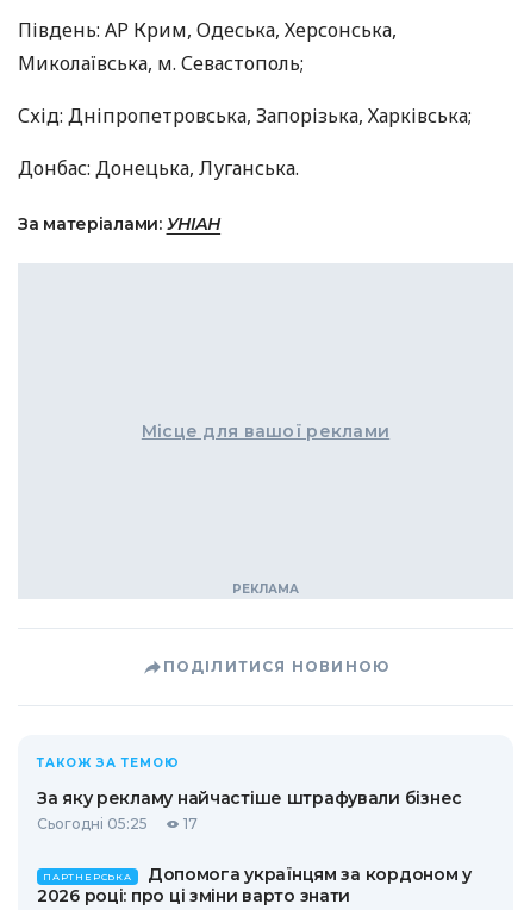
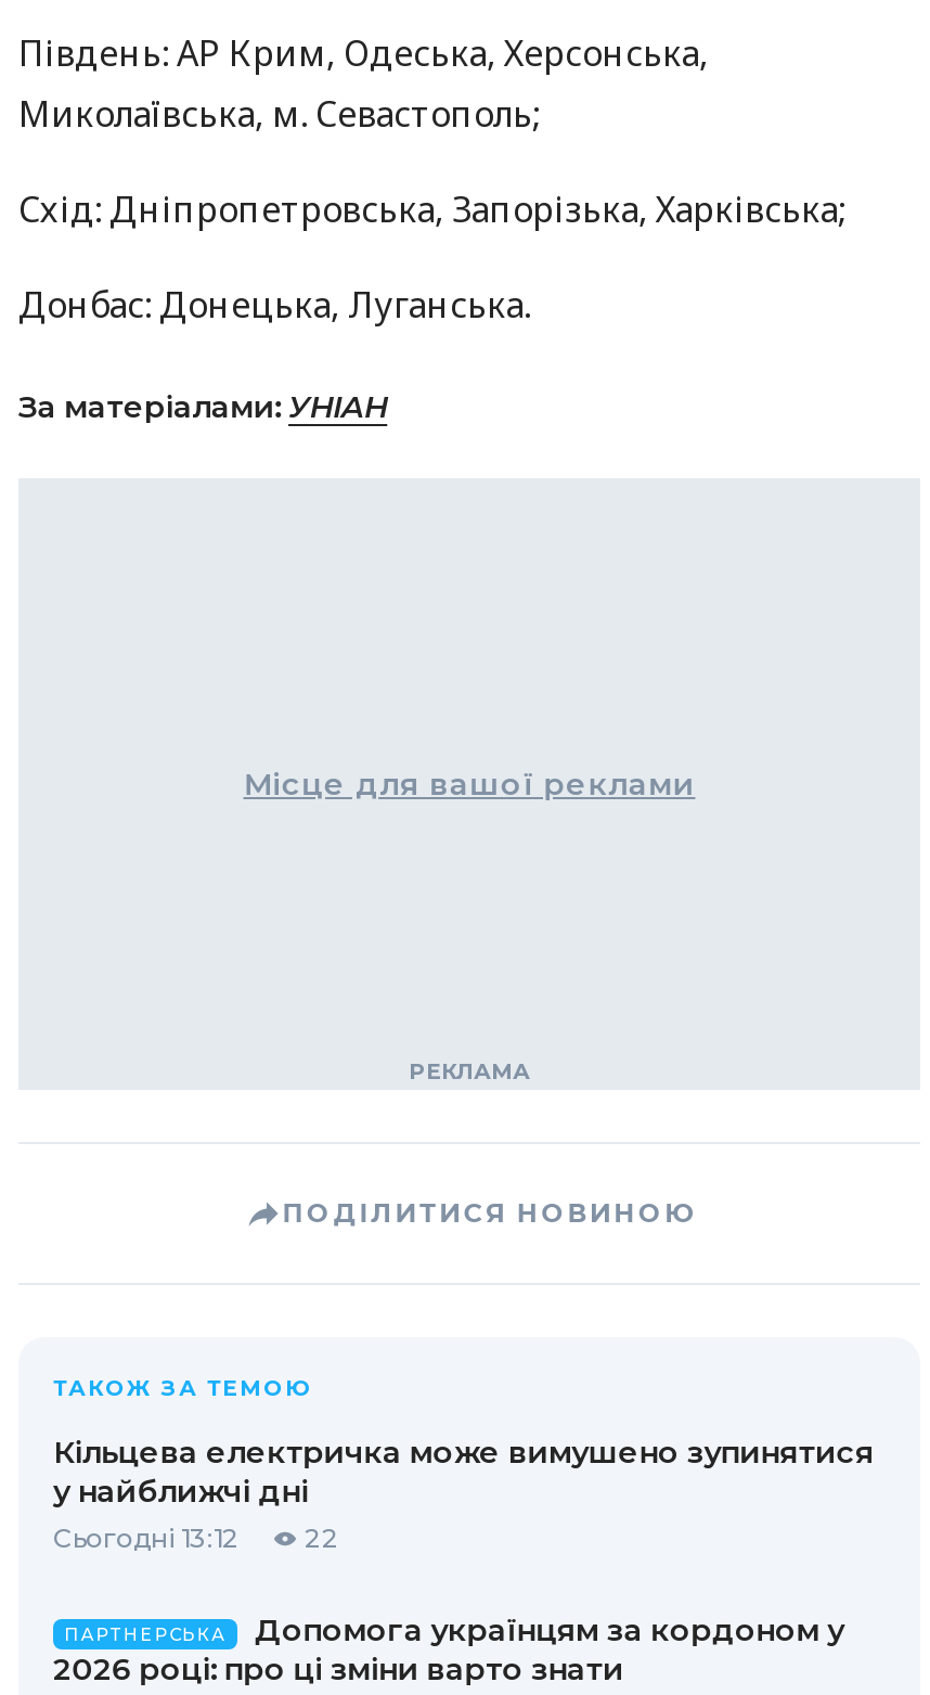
[37,787,462,833] За яку рекламу найчастіше штрафували бізнес | Сьогодні 05:25 | 17 -> [53,1433,874,1554] Кільцева електричка може вимушено зупинятися | у найближчі дні | Сьогодні 13:12 | 22

